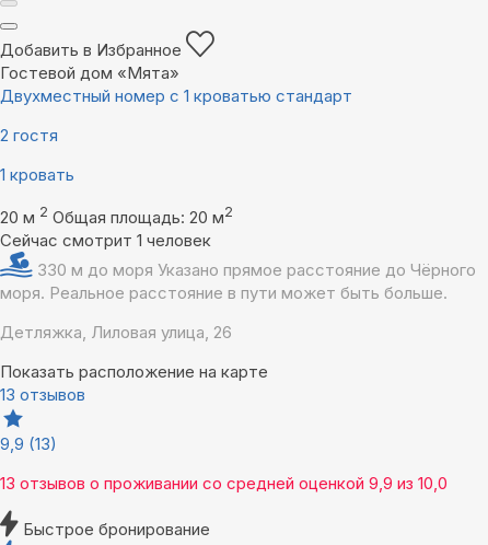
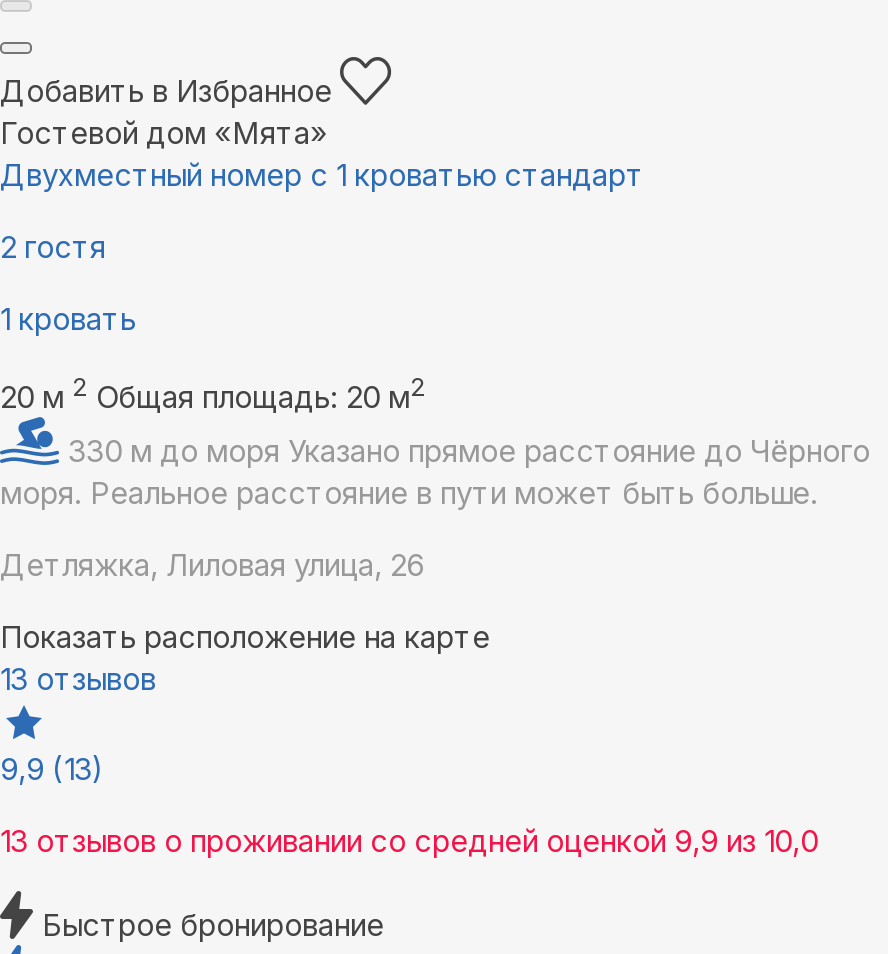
[0,230,211,251] Сейчас смотрит 1 человек -> none

